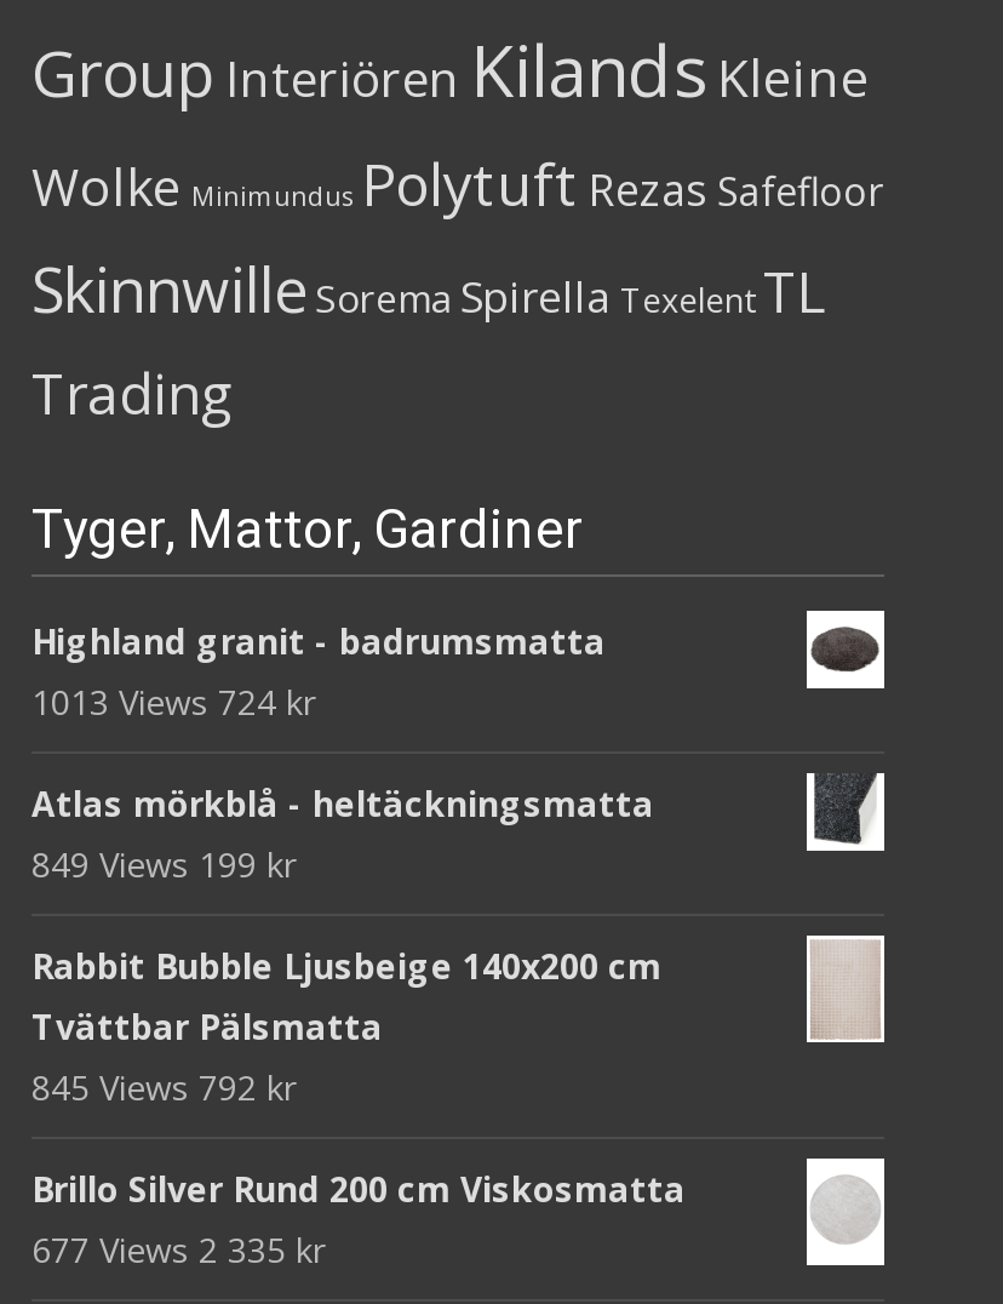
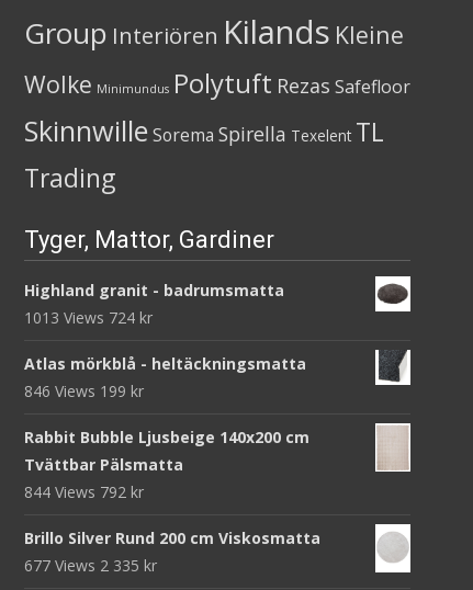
[31,840,296,886] 849 Views 199 kr -> [24,380,144,401] 846 Views 199 kr
[31,1063,296,1109] 845 Views 792 kr -> [24,481,144,502] 844 Views 792 kr

